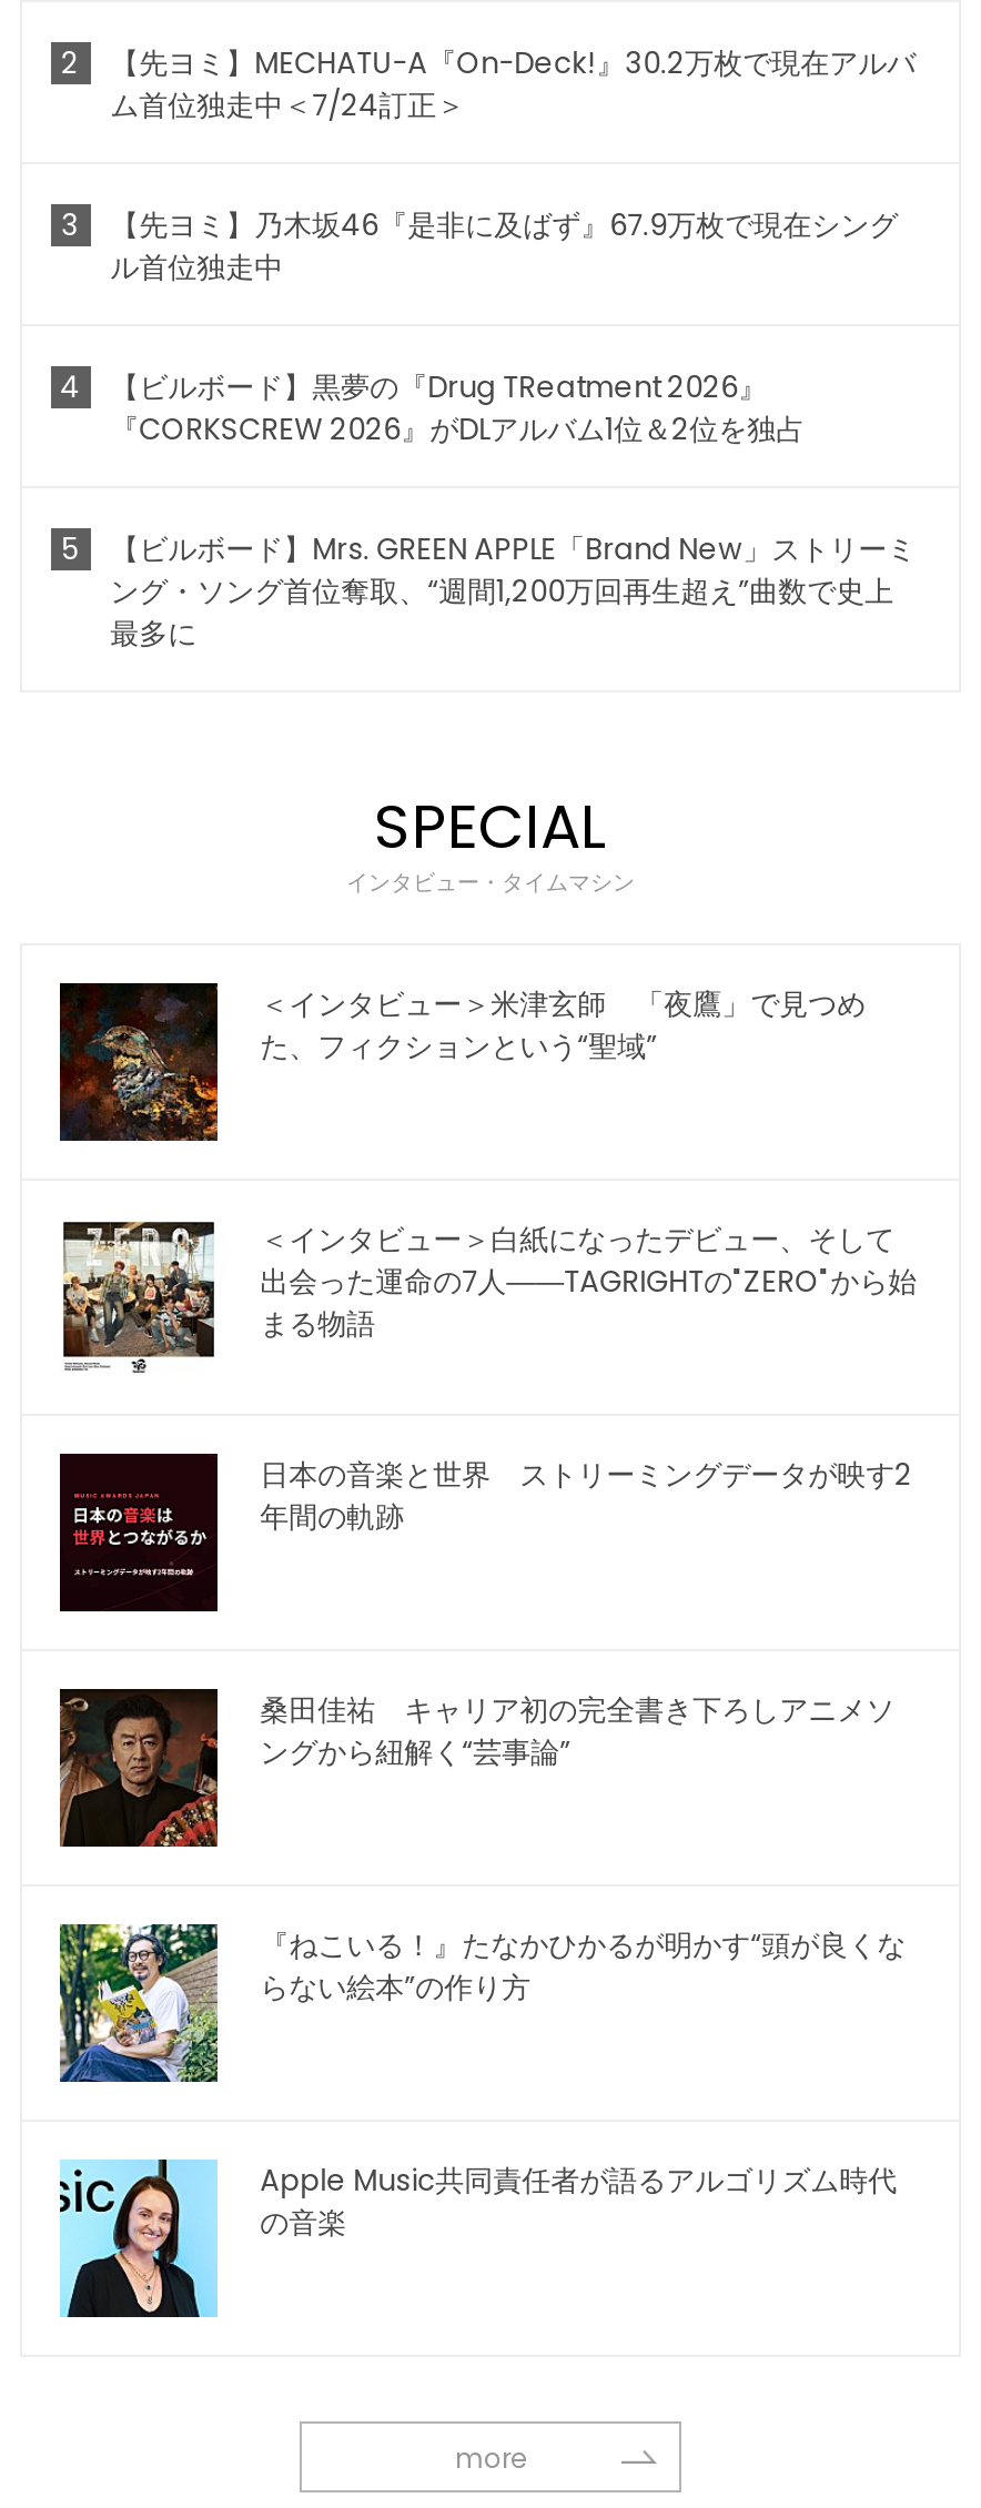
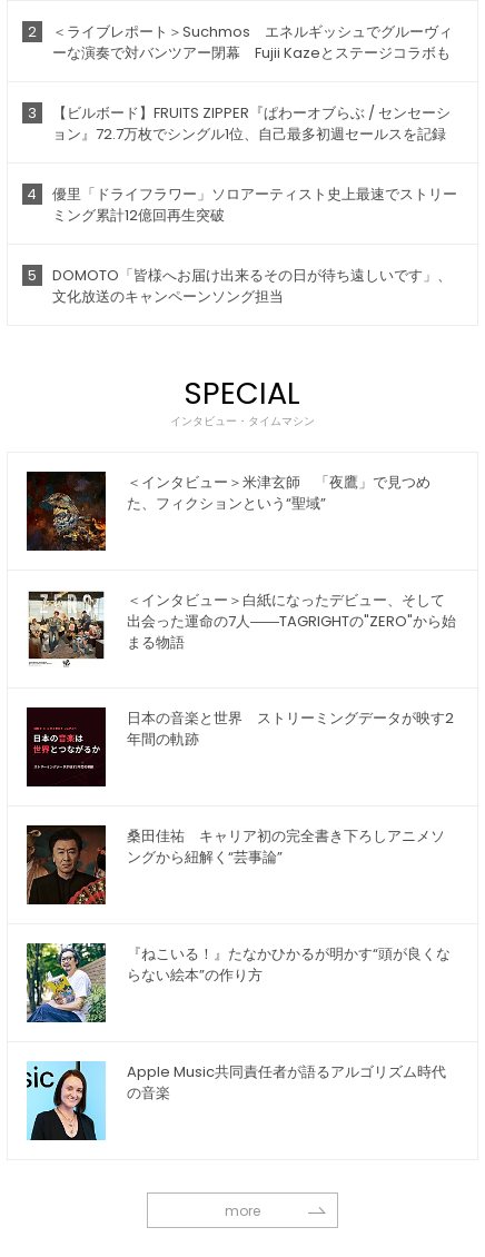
[110,43,916,127] 【先ヨミ】MECHATU-A『On-Deck!』30.2万枚で現在アルバ | ム首位独走中＜7/24訂正＞ -> [52,21,452,64] ＜ライブレポート＞Suchmos エネルギッシュでグルーヴィ | ーな演奏で対バンツアー閉幕 Fujii Kazeとステージコラボも
[110,205,898,289] 【先ヨミ】乃木坂46『是非に及ばず』67.9万枚で現在シング | ル首位独走中 -> [52,103,450,145] 【ビルボード】FRUITS ZIPPER『ぱわーオブらぶ / センセーシ | ョン』72.7万枚でシングル1位、自己最多初週セールスを記録
[110,367,805,451] 【ビルボード】黒夢の『Drug TReatment 2026』 | 『CORKSCREW 2026』がDLアルバム1位＆2位を独占 -> [52,184,457,226] 優里「ドライフラワー」ソロアーティスト史上最速でストリー | ミング累計12億回再生突破
[110,529,916,655] 【ビルボード】Mrs. GREEN APPLE「Brand New」ストリーミ | ング・ソング首位奪取、“週間1,200万回再生超え”曲数で史上 | 最多に -> [52,265,451,307] DOMOTO「皆様へお届け出来るその日が待ち遠しいです」、 | 文化放送のキャンペーンソング担当

